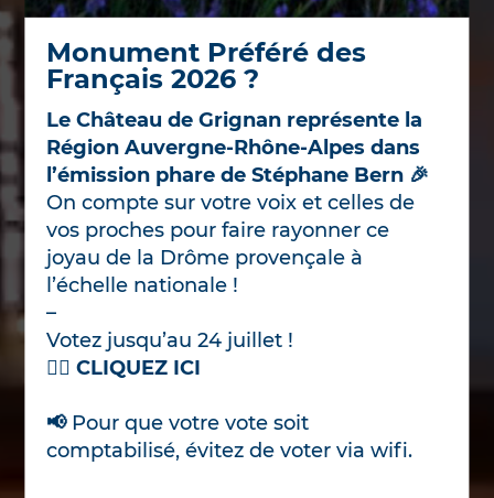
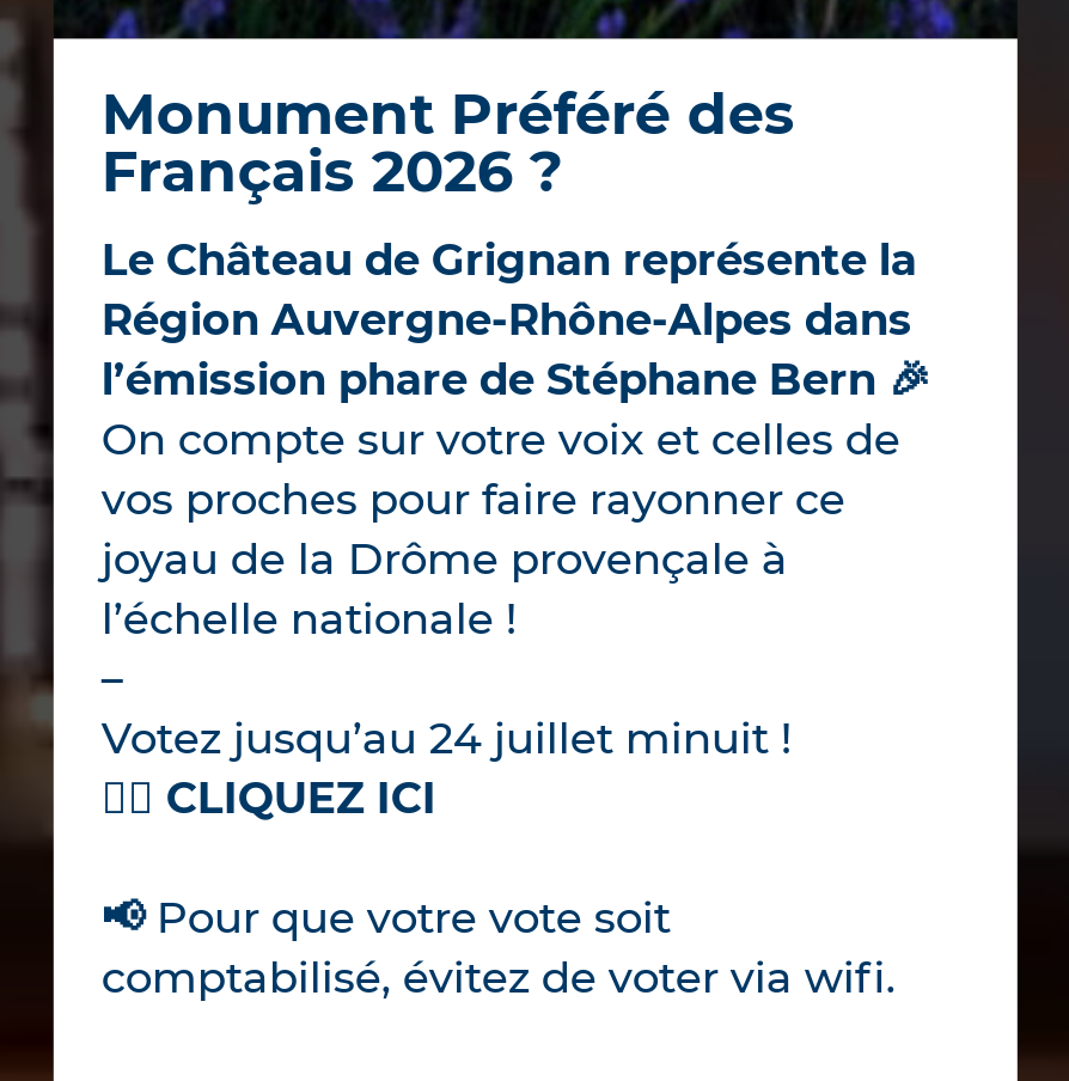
[47,328,294,352] Votez jusqu’au 24 juillet ! -> [101,712,793,765] Votez jusqu’au 24 juillet minuit !

